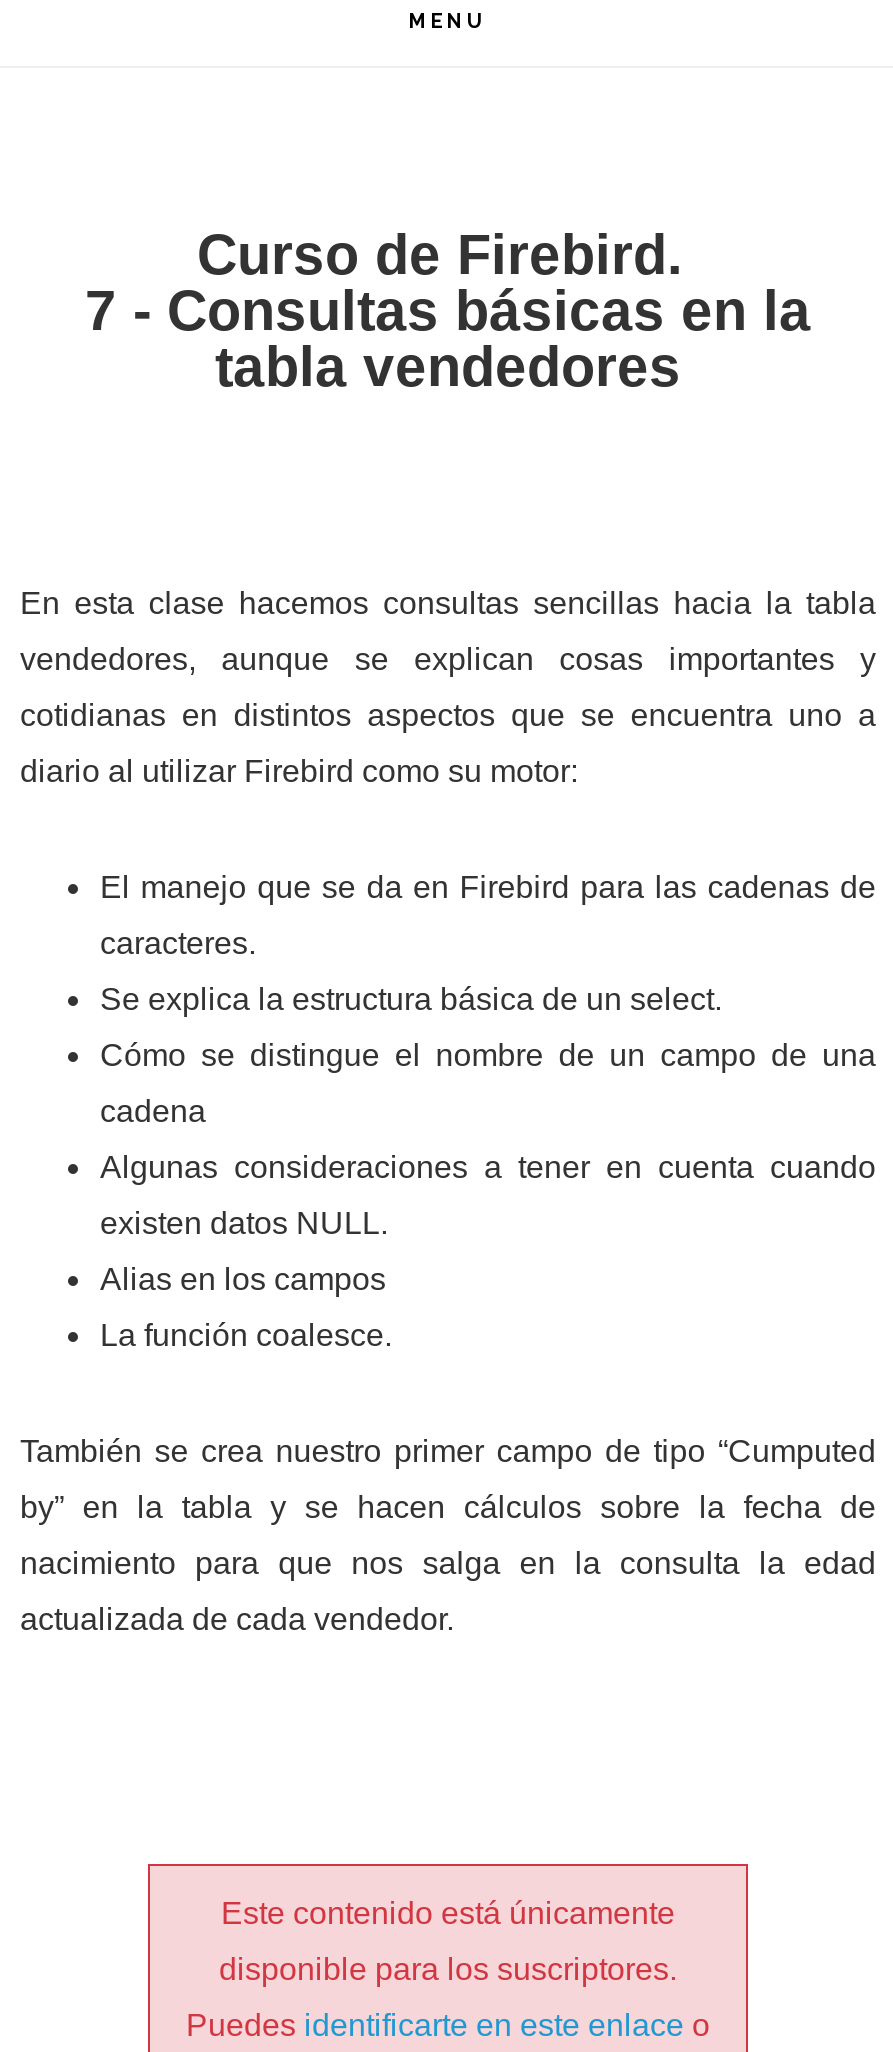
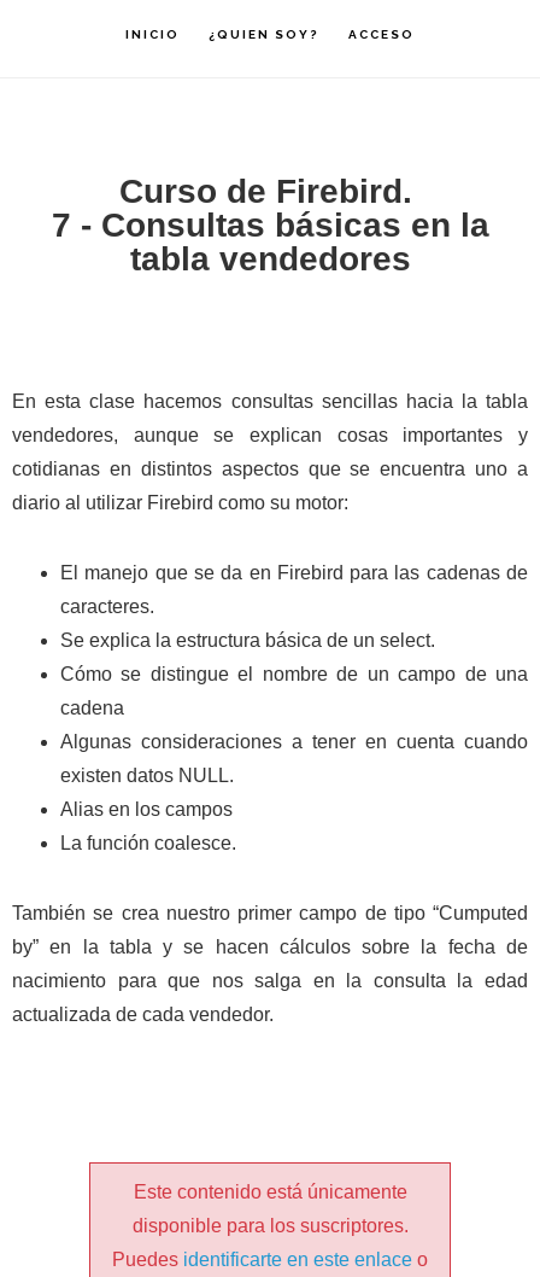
[409,10,487,32] MENU -> [125,28,415,41] INICIO | ¿QUIEN SOY? | ACCESO

